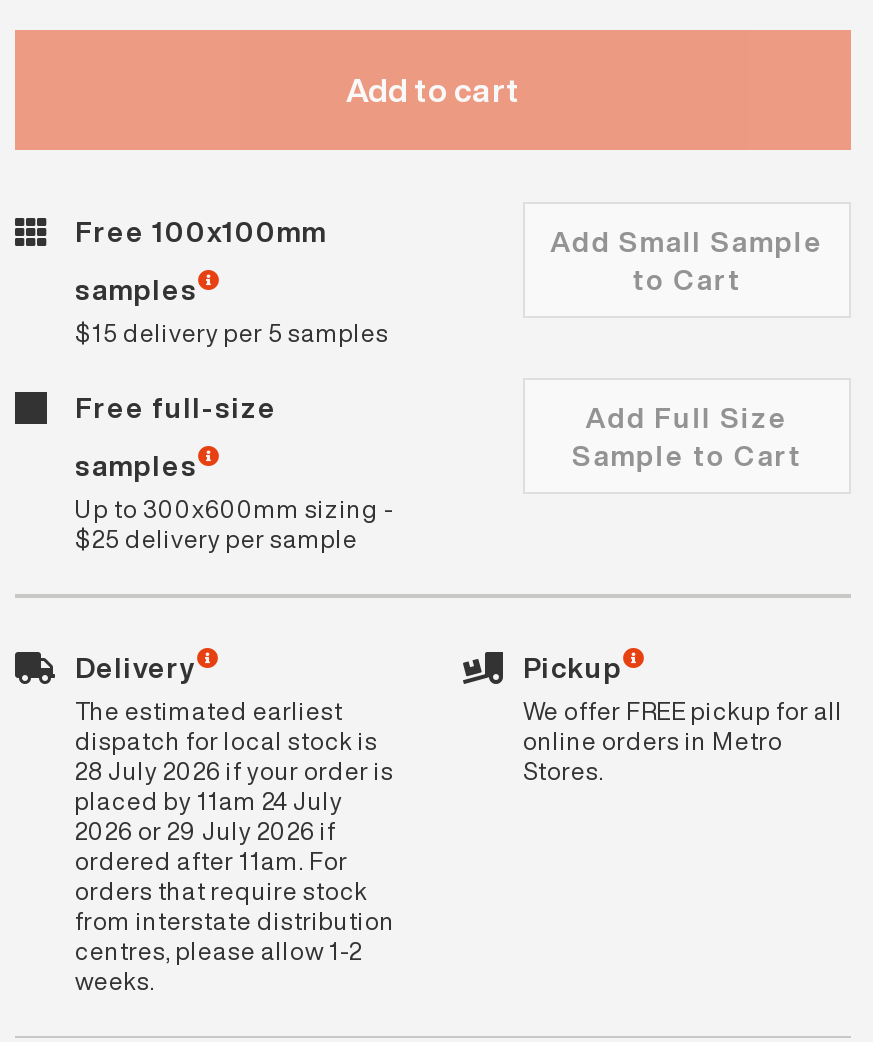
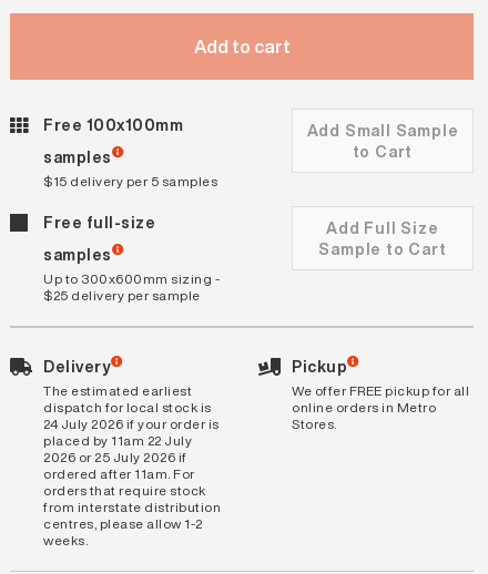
[75,753,394,787] 28 July 2026 if your order is -> [43,414,219,433] 24 July 2026 if your order is
[75,783,343,817] placed by 11am 24 July -> [43,430,192,449] placed by 11am 22 July
[75,813,336,847] 2026 or 29 July 2026 if -> [43,447,187,466] 2026 or 25 July 2026 if

